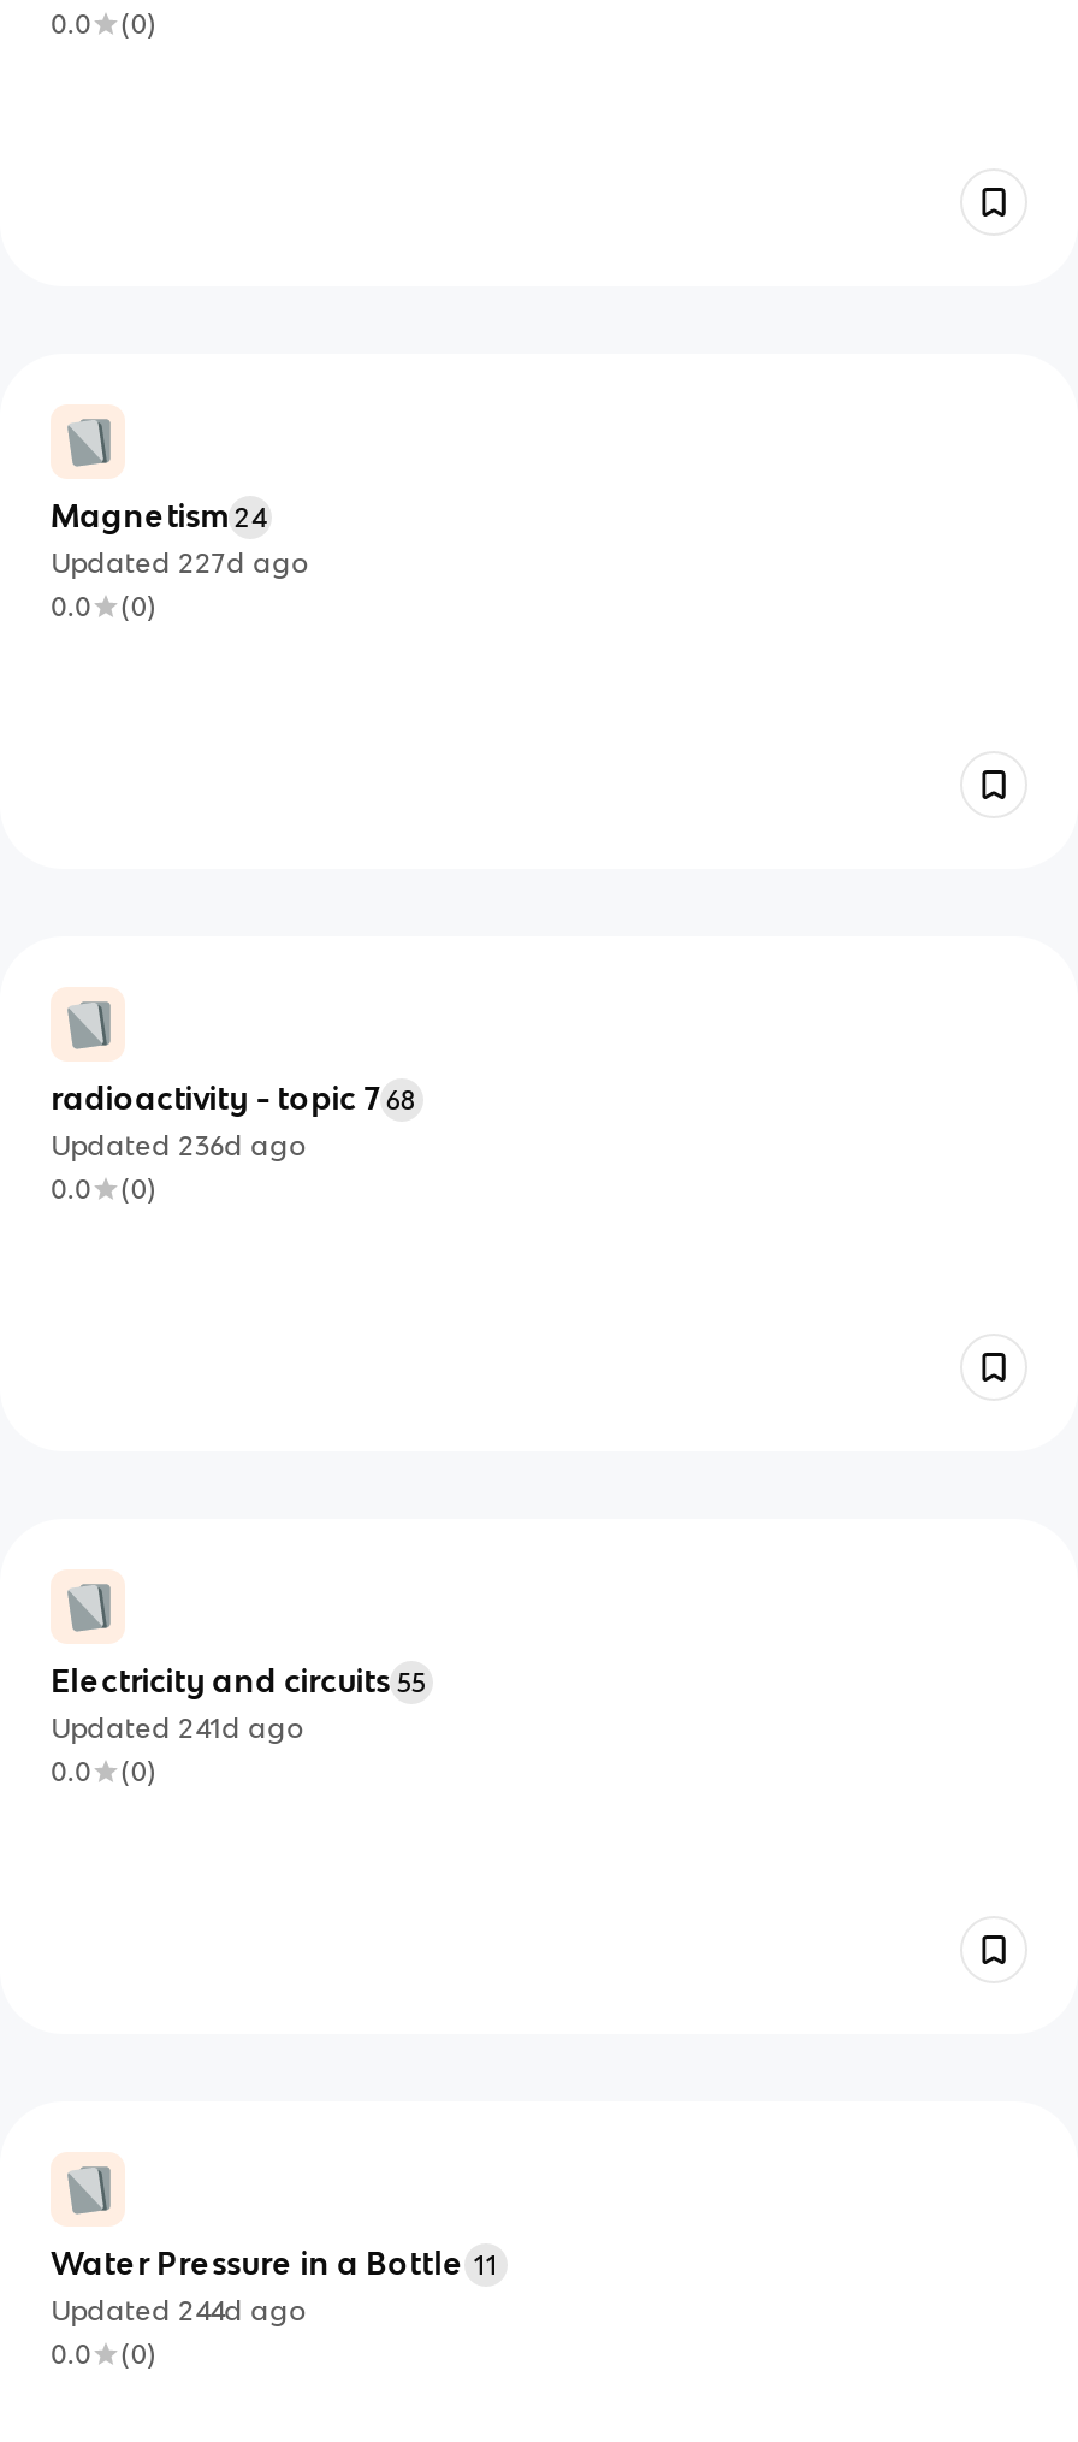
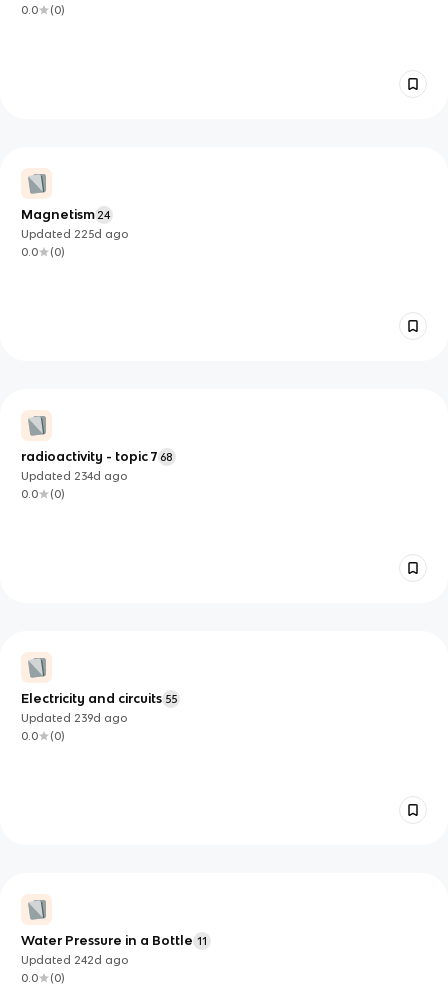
[51,549,308,578] Updated 227d ago -> [21,228,128,240] Updated 225d ago
[51,1132,306,1161] Updated 236d ago -> [21,470,127,482] Updated 234d ago
[51,1714,303,1743] Updated 241d ago -> [21,712,127,724] Updated 239d ago
[51,2297,306,2326] Updated 244d ago -> [21,954,128,966] Updated 242d ago

